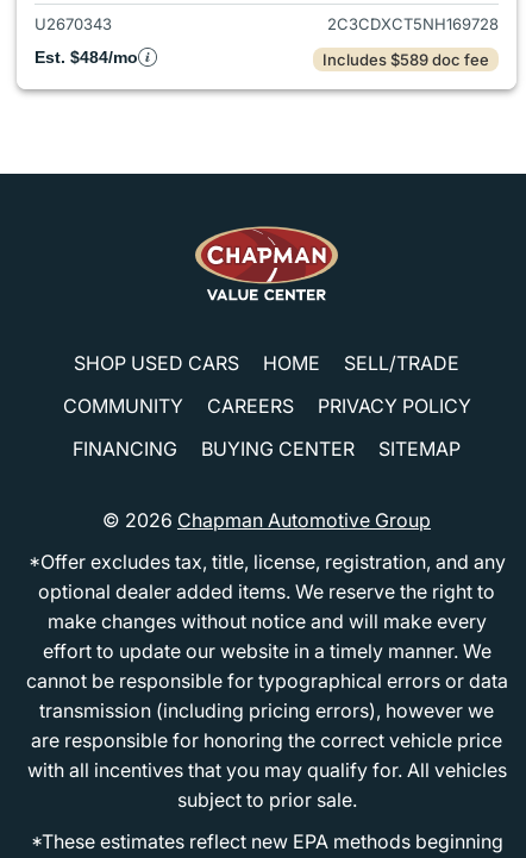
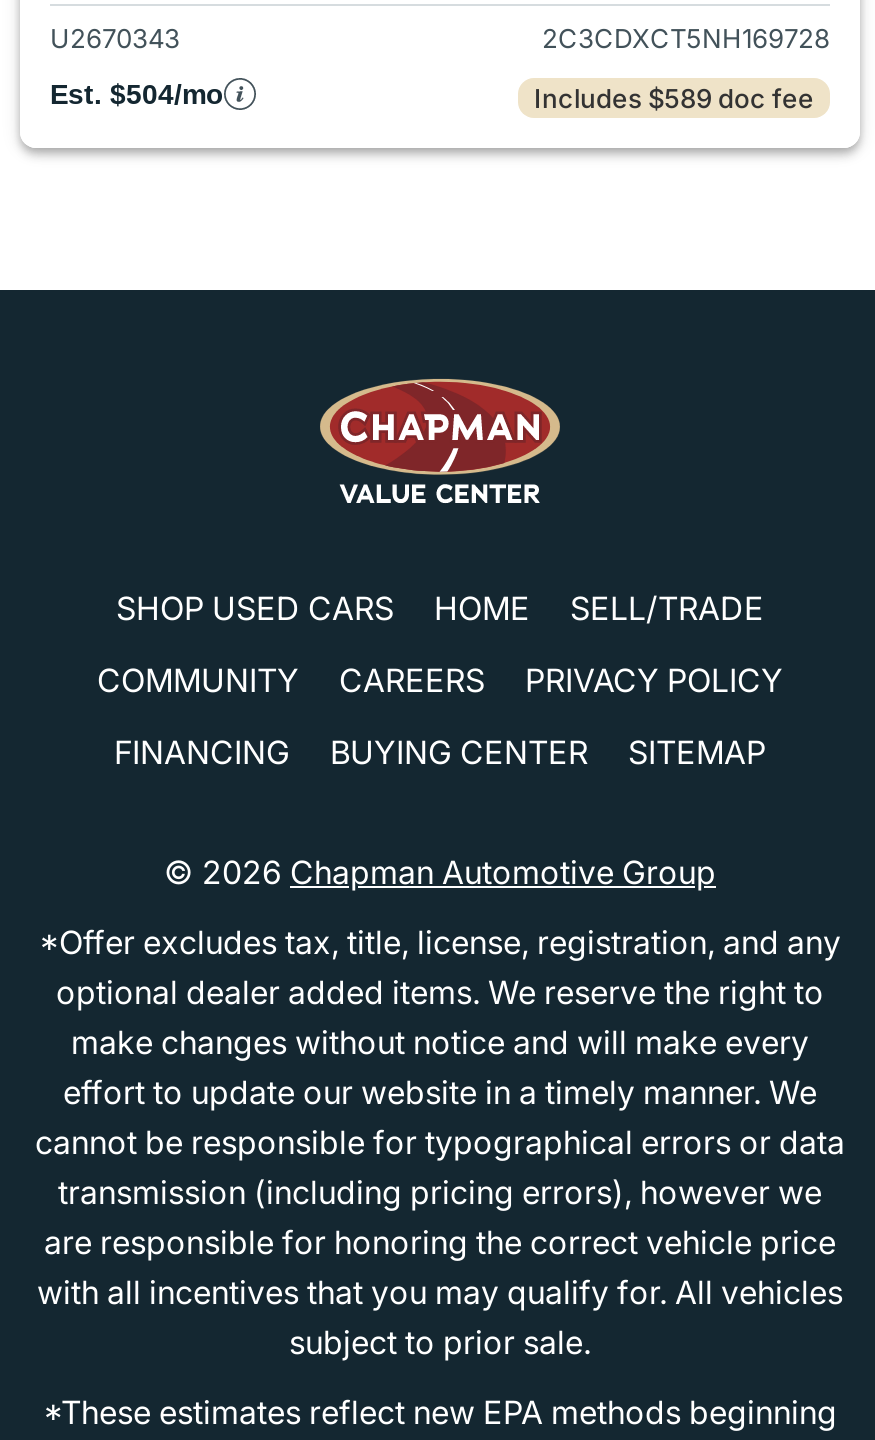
[35,48,138,67] Est. $484/mo -> [50,78,224,110] Est. $504/mo

